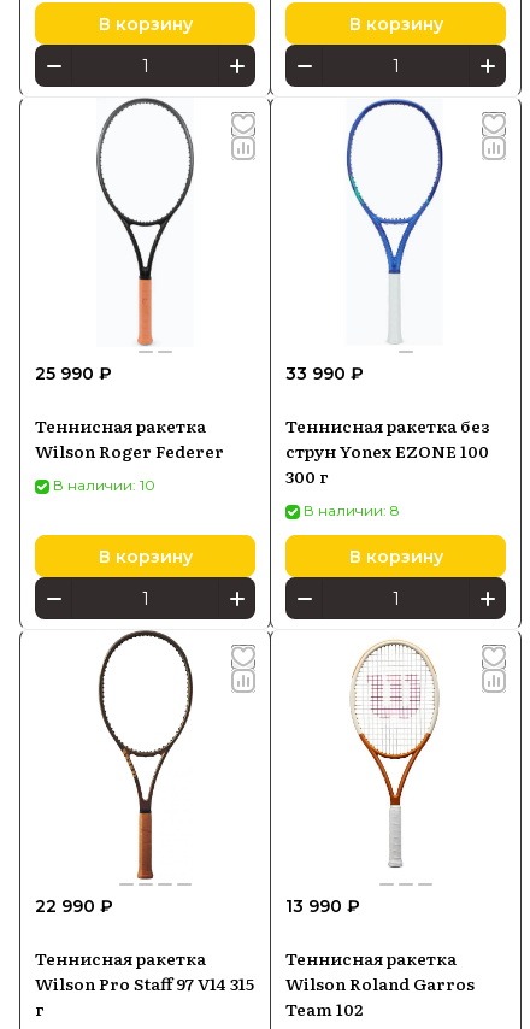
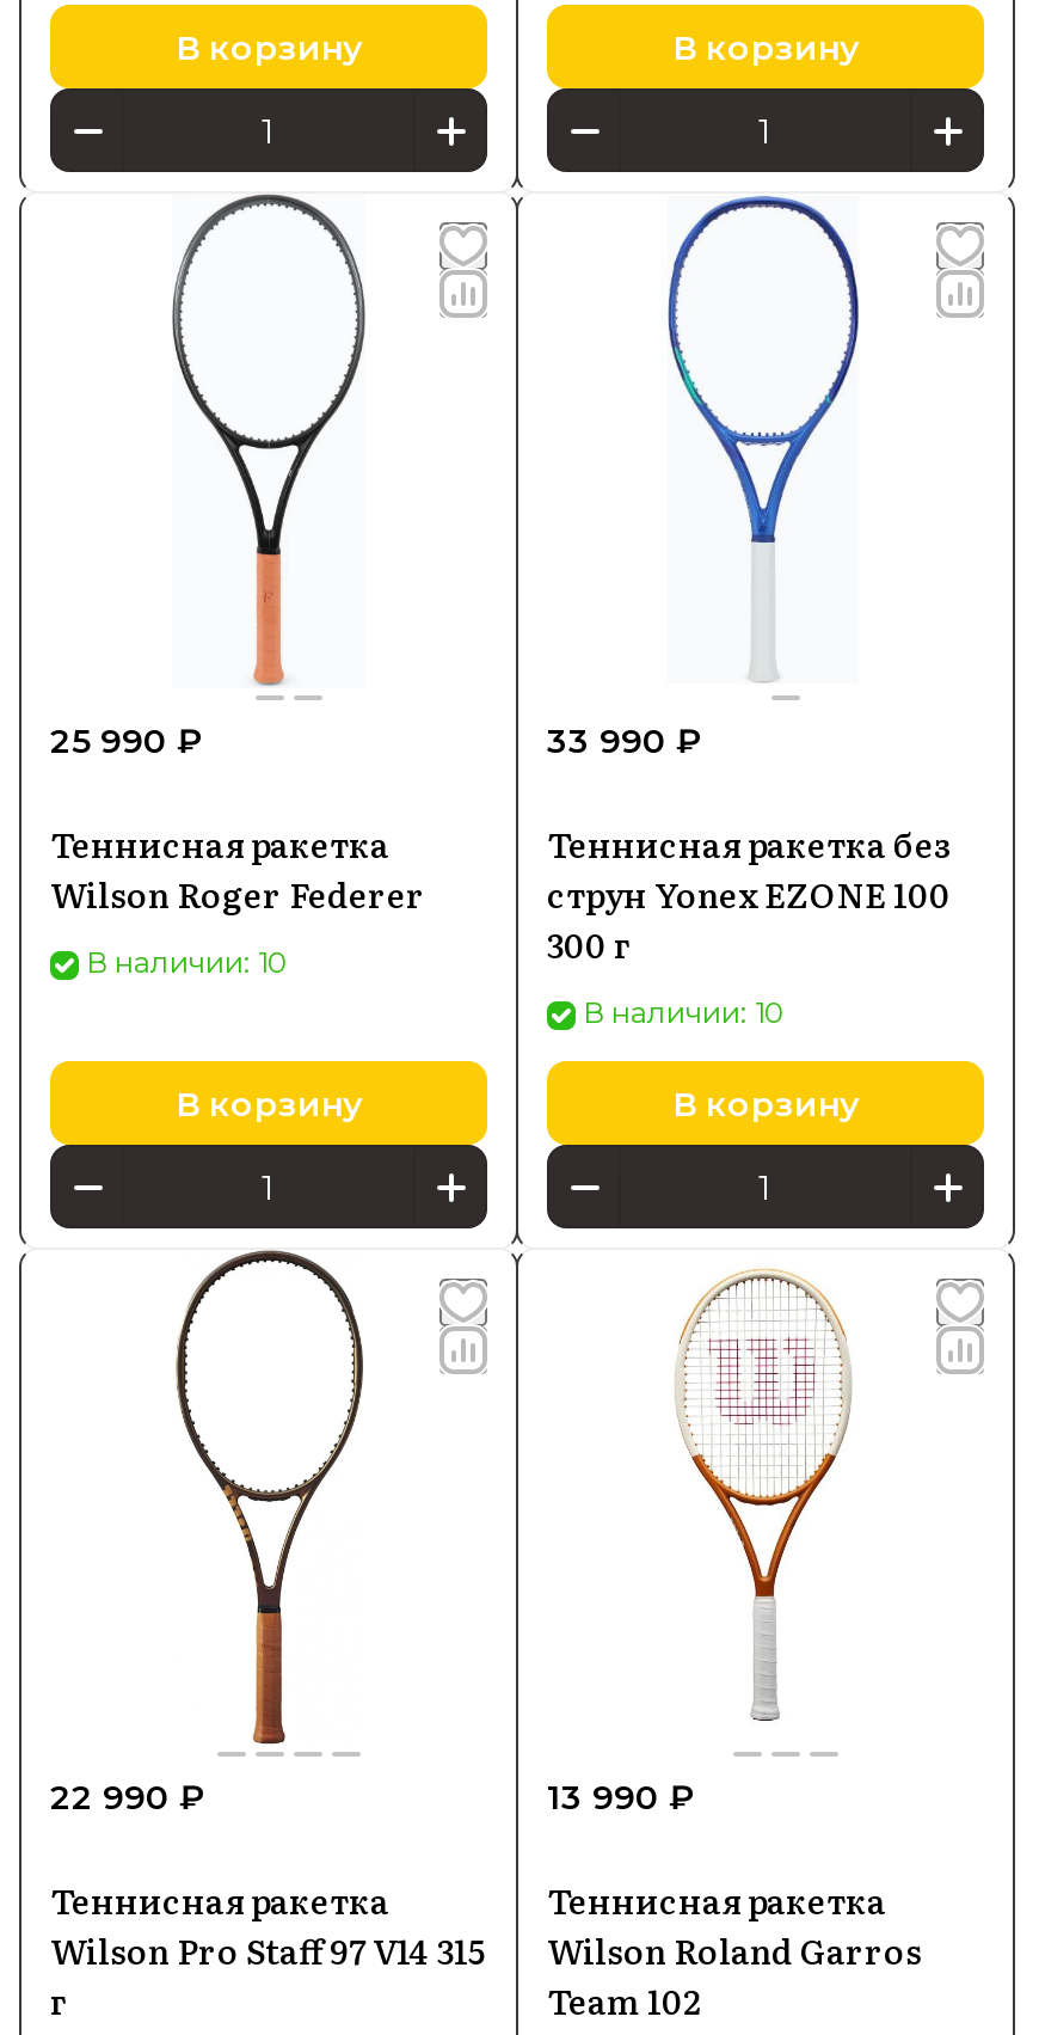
[304,501,400,519] В наличии: 8 -> [583,994,786,1030] В наличии: 10

